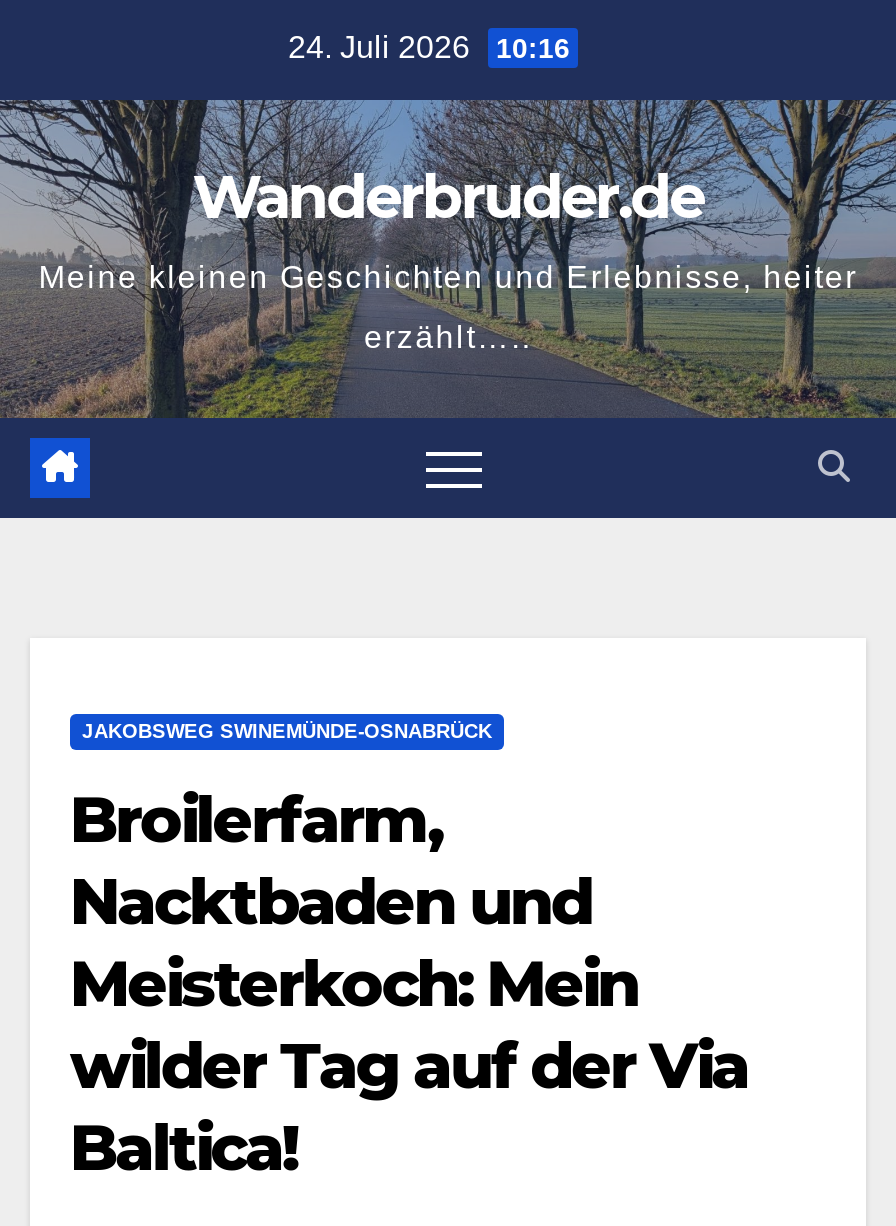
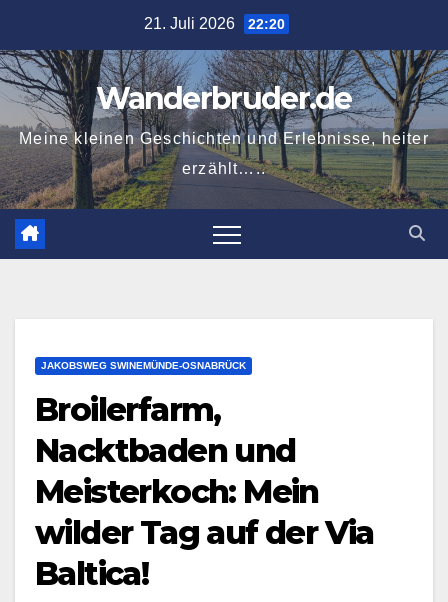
[288,30,570,64] 24. Juli 2026 10:16 -> [144,15,285,32] 21. Juli 2026 22:20

